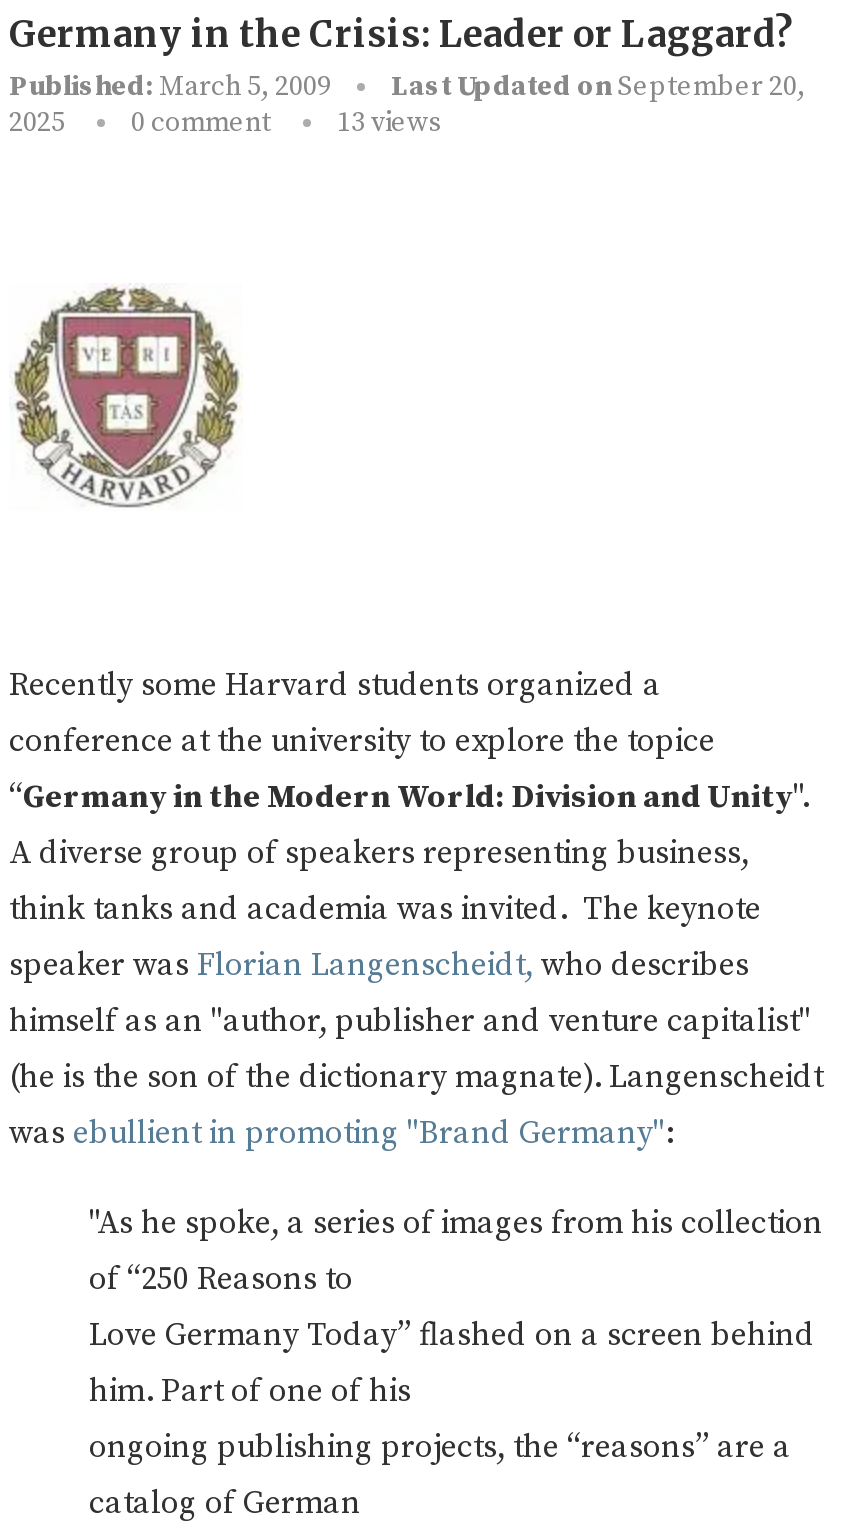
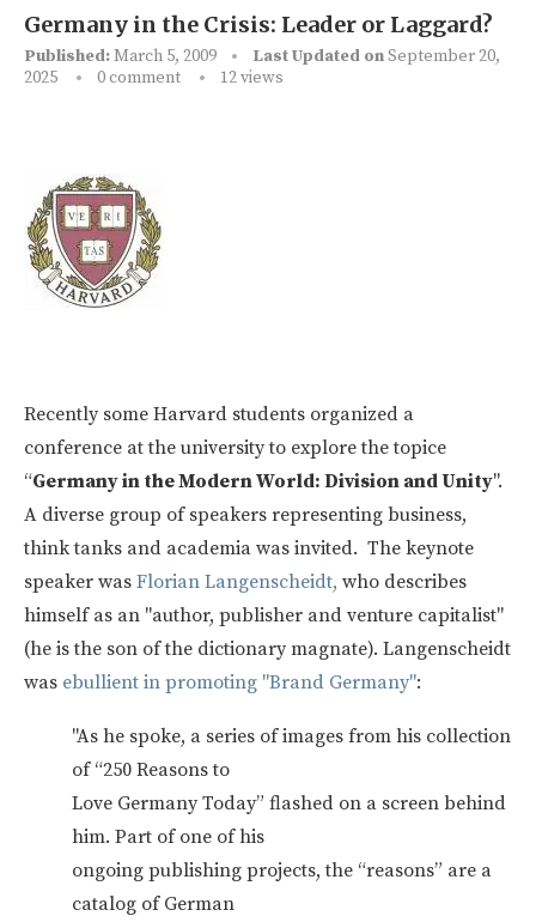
[9,105,443,141] 2025 0 comment 13 views -> [24,67,284,89] 2025 0 comment 12 views

